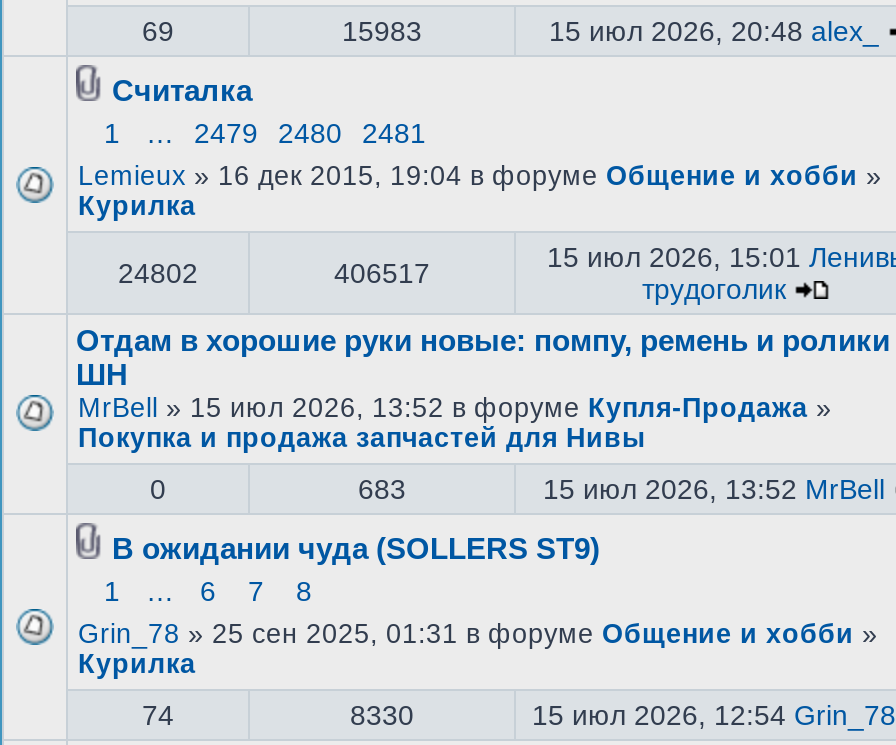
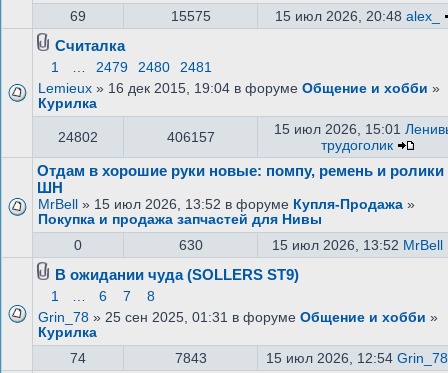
[342,15,422,47] 15983 -> [170,8,210,24] 15575
[334,257,430,289] 406517 -> [166,129,214,145] 406157
[358,473,406,505] 683 -> [178,237,202,253] 630
[350,699,414,731] 8330 -> [174,350,206,366] 7843

